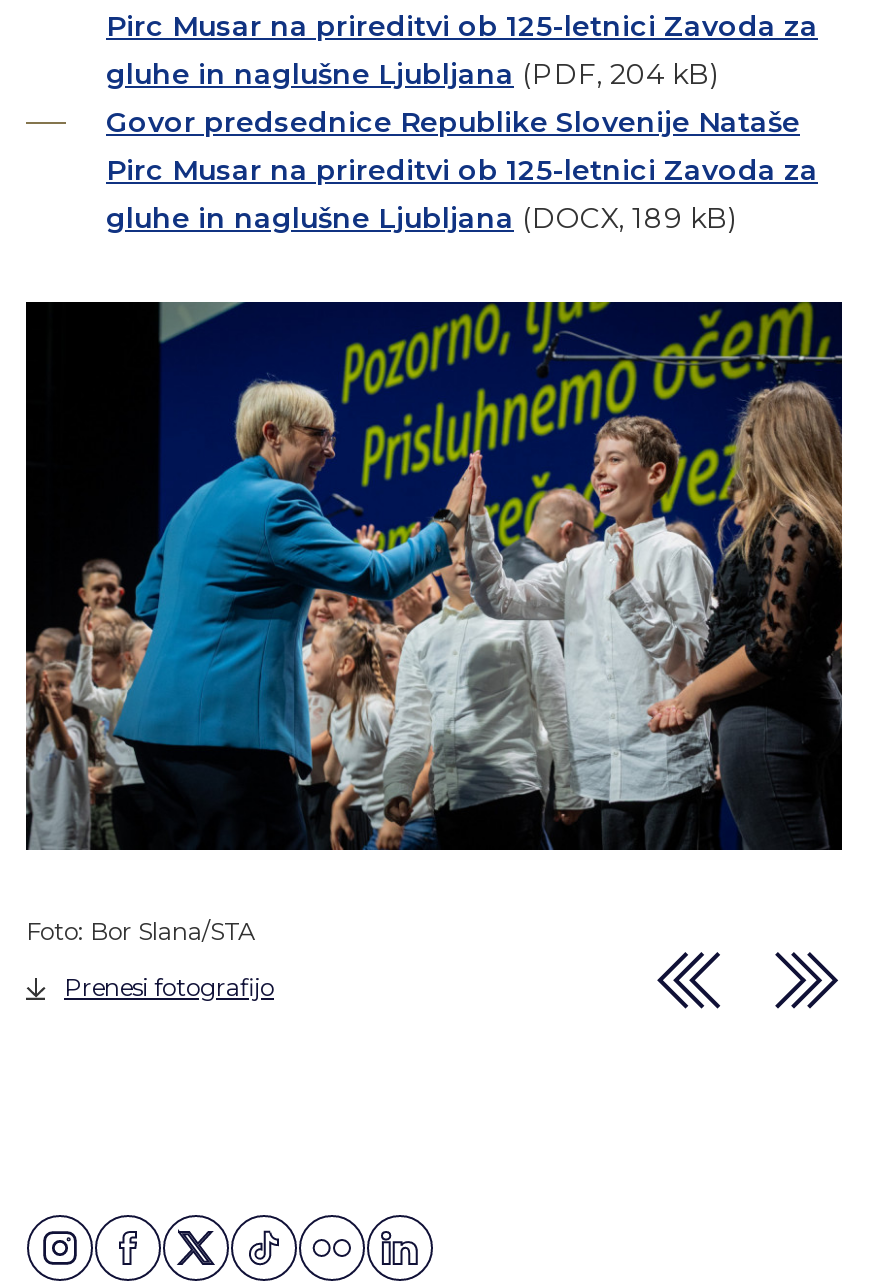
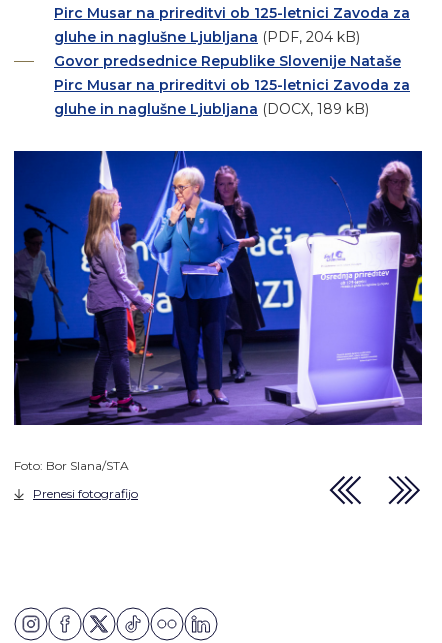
[24,300,844,852] [image] -> [13,150,423,426] [image]

